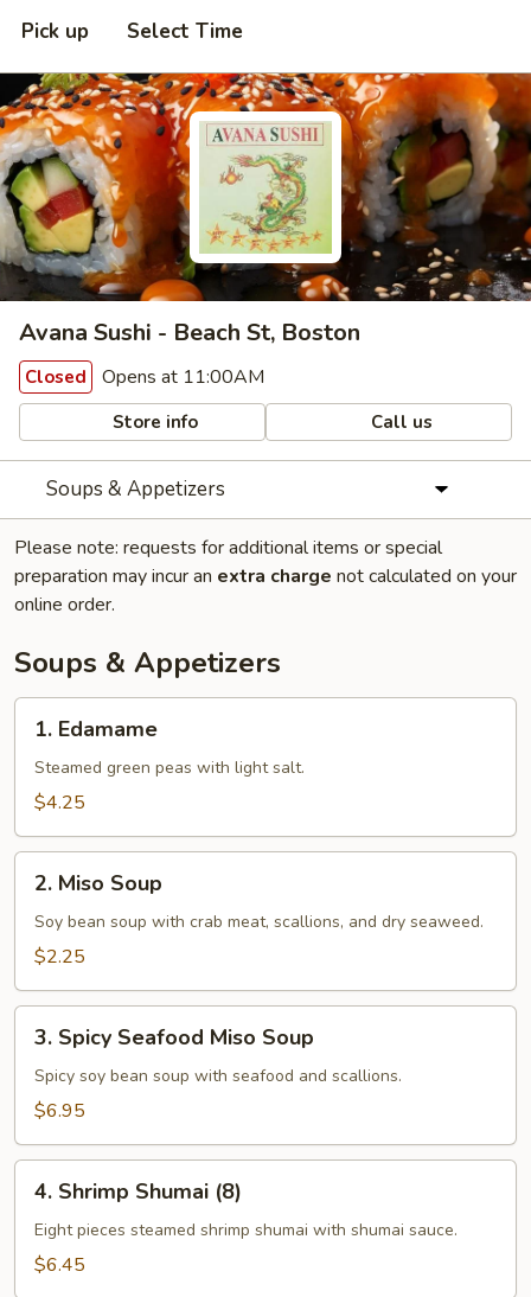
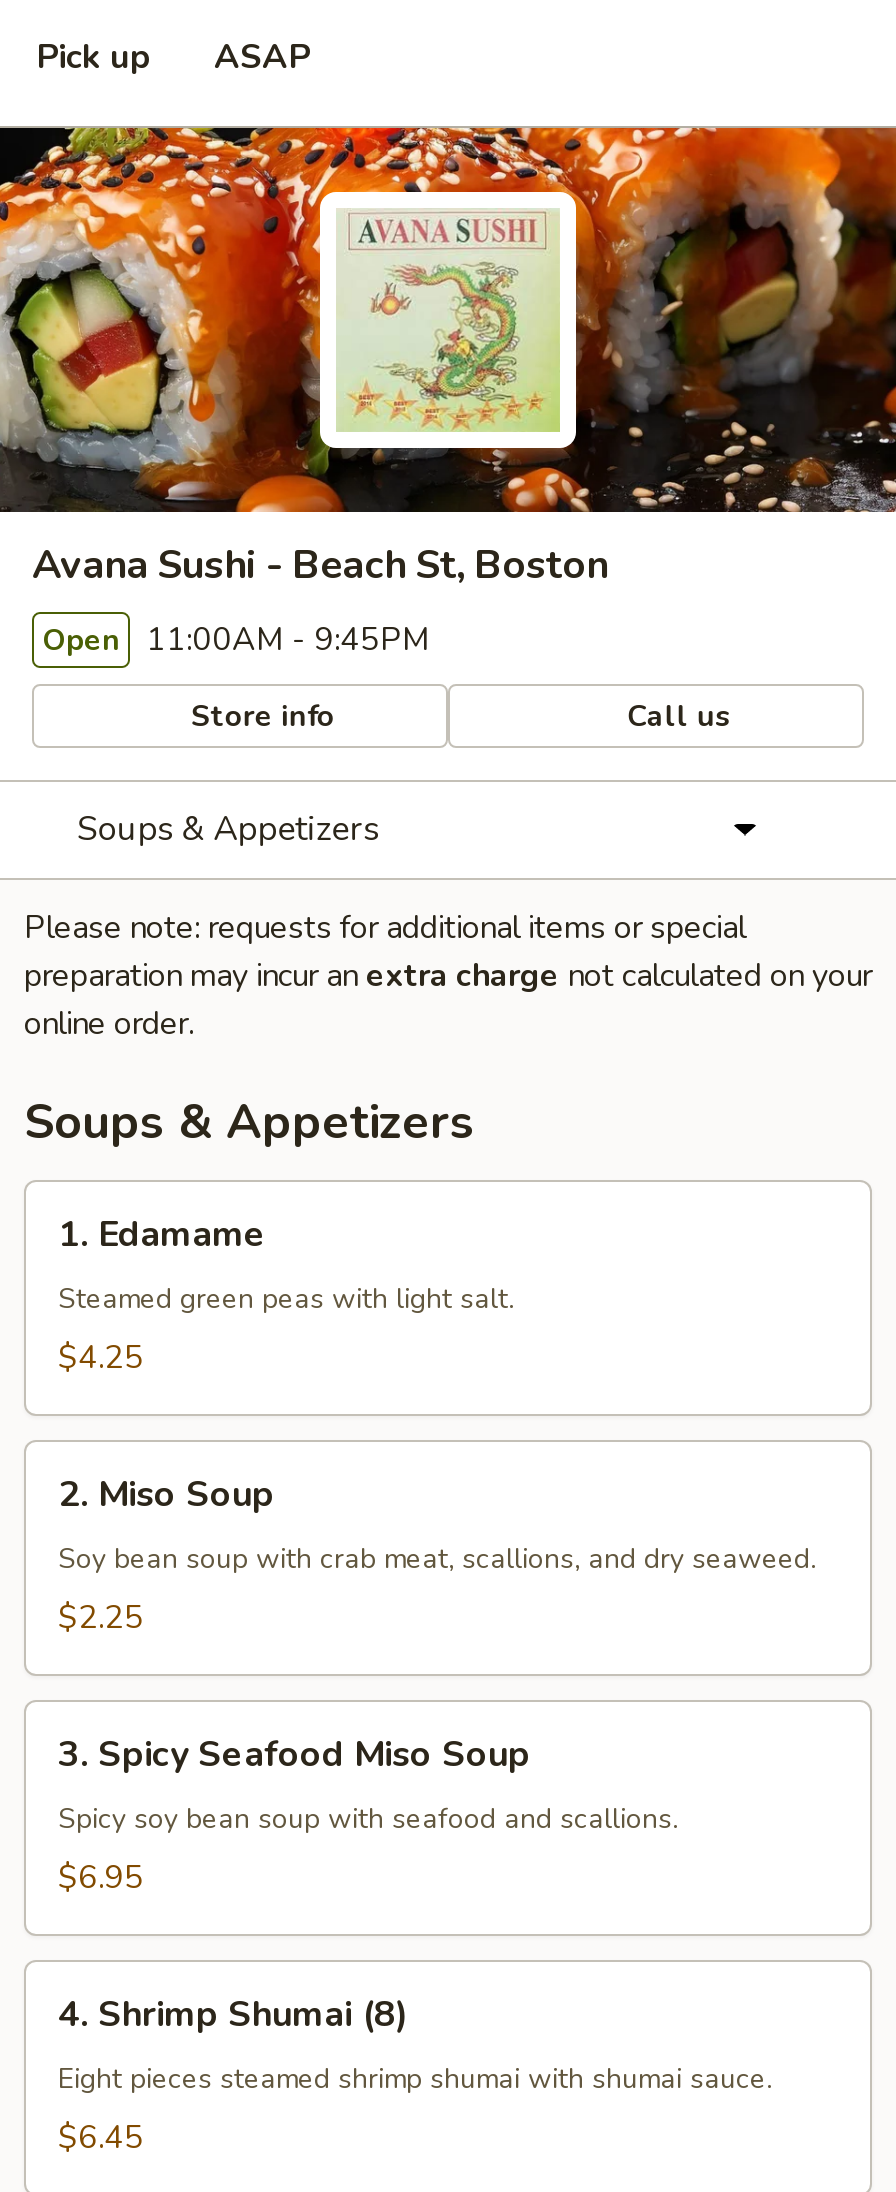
[127,18,243,45] Select Time -> [214,34,310,80] ASAP
[25,364,264,390] Closed Opens at 11:00AM -> [42,618,430,662] Open 11:00AM - 9:45PM

